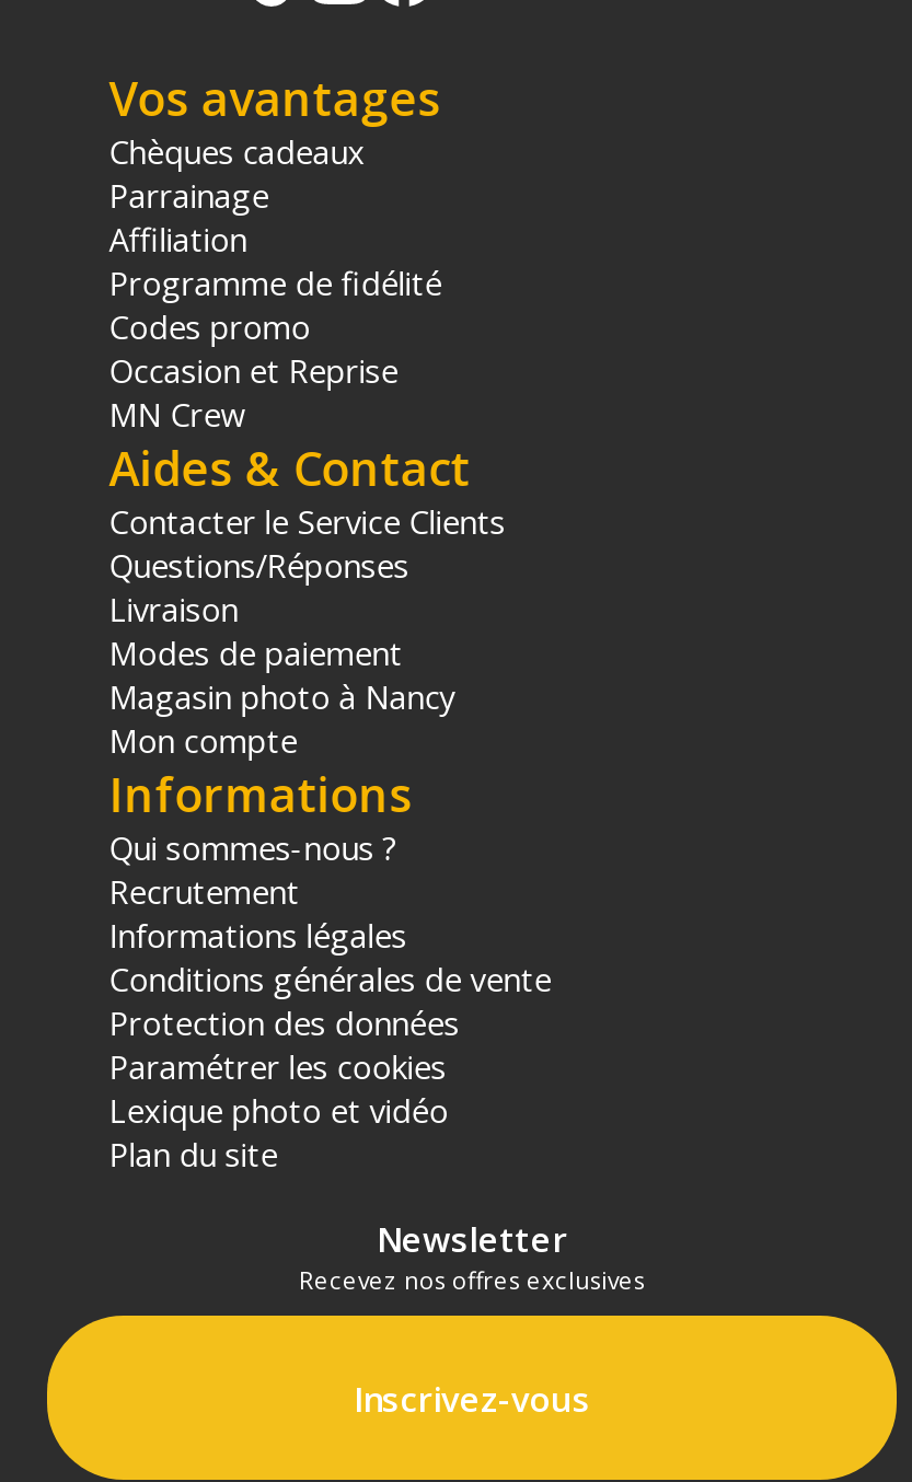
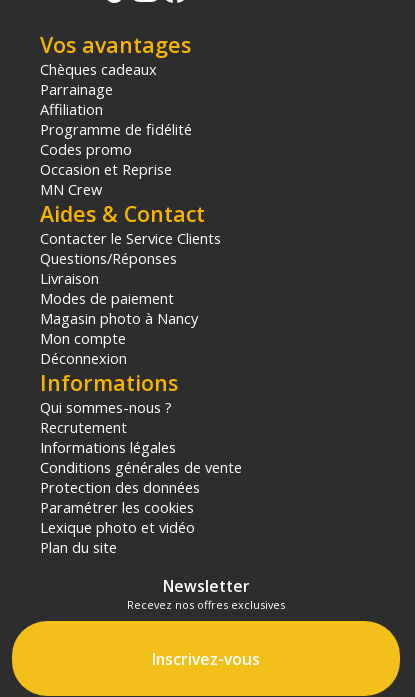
none -> [40,348,127,368] Déconnexion

